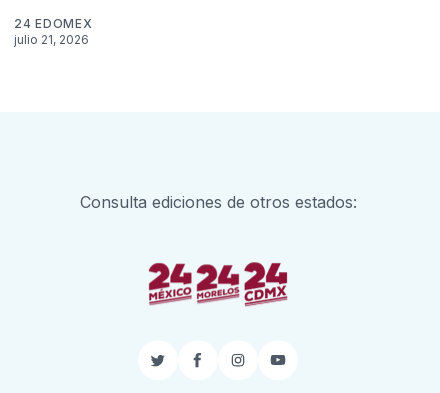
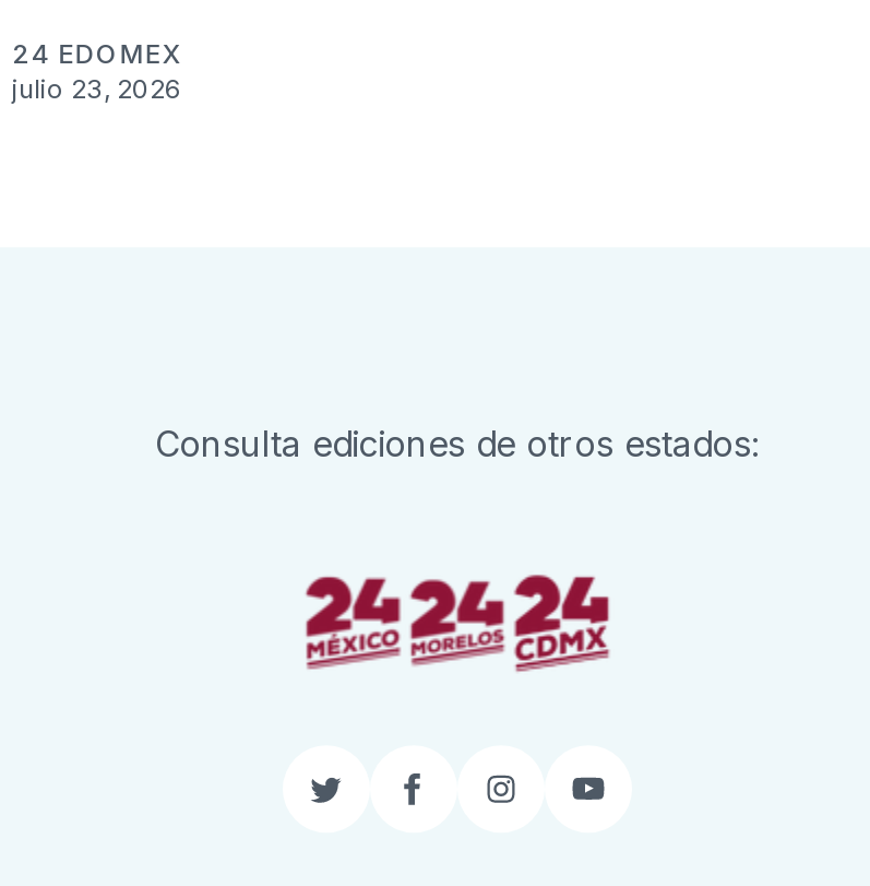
[14,32,89,47] julio 21, 2026 -> [12,72,182,104] julio 23, 2026

